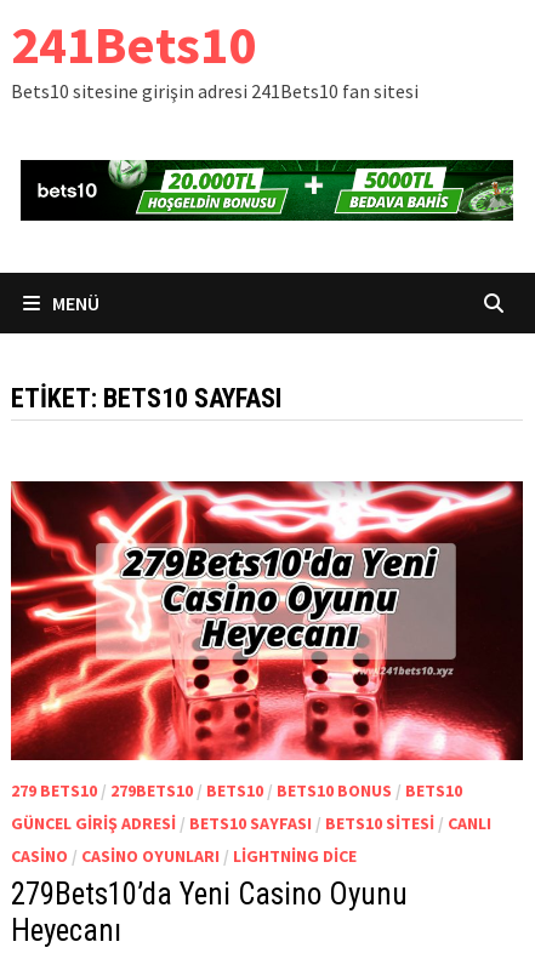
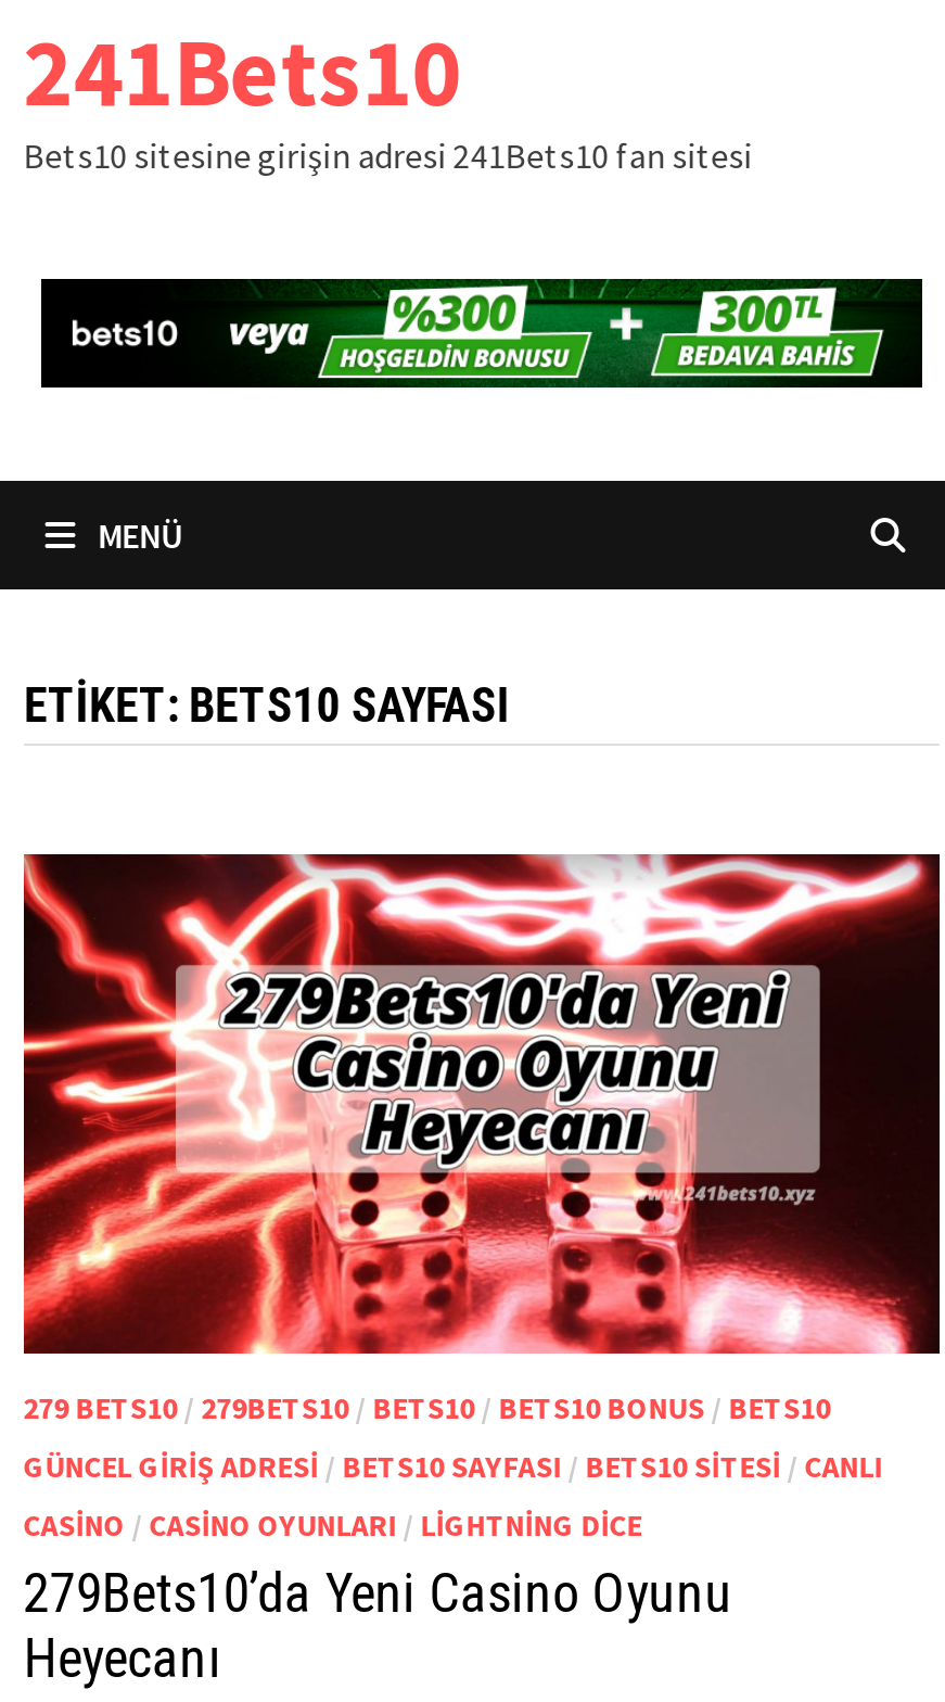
[108,159,514,221] [image] -> [200,277,924,385] [image]

